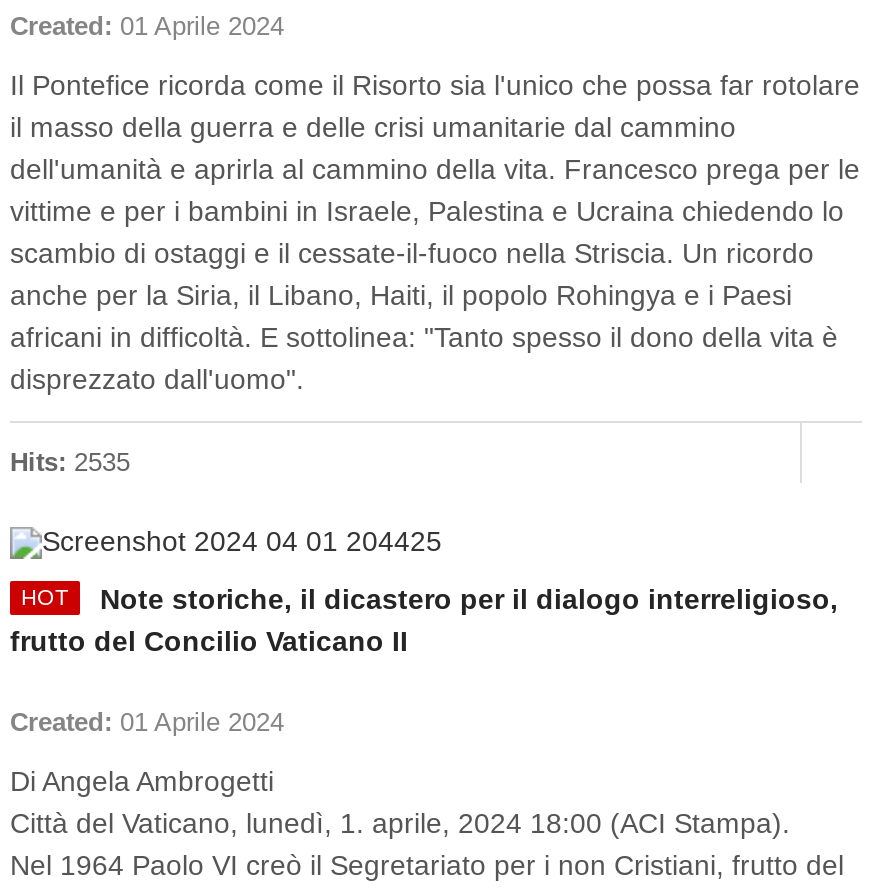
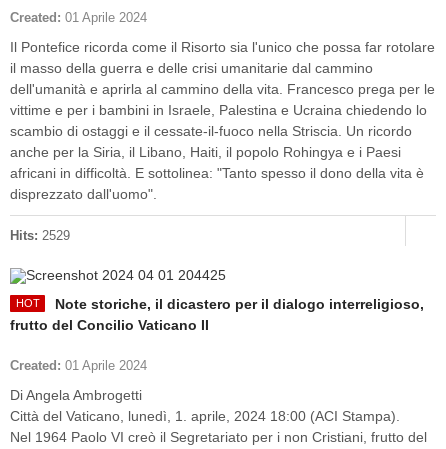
[10,447,130,477] Hits: 2535 -> [10,228,70,243] Hits: 2529

